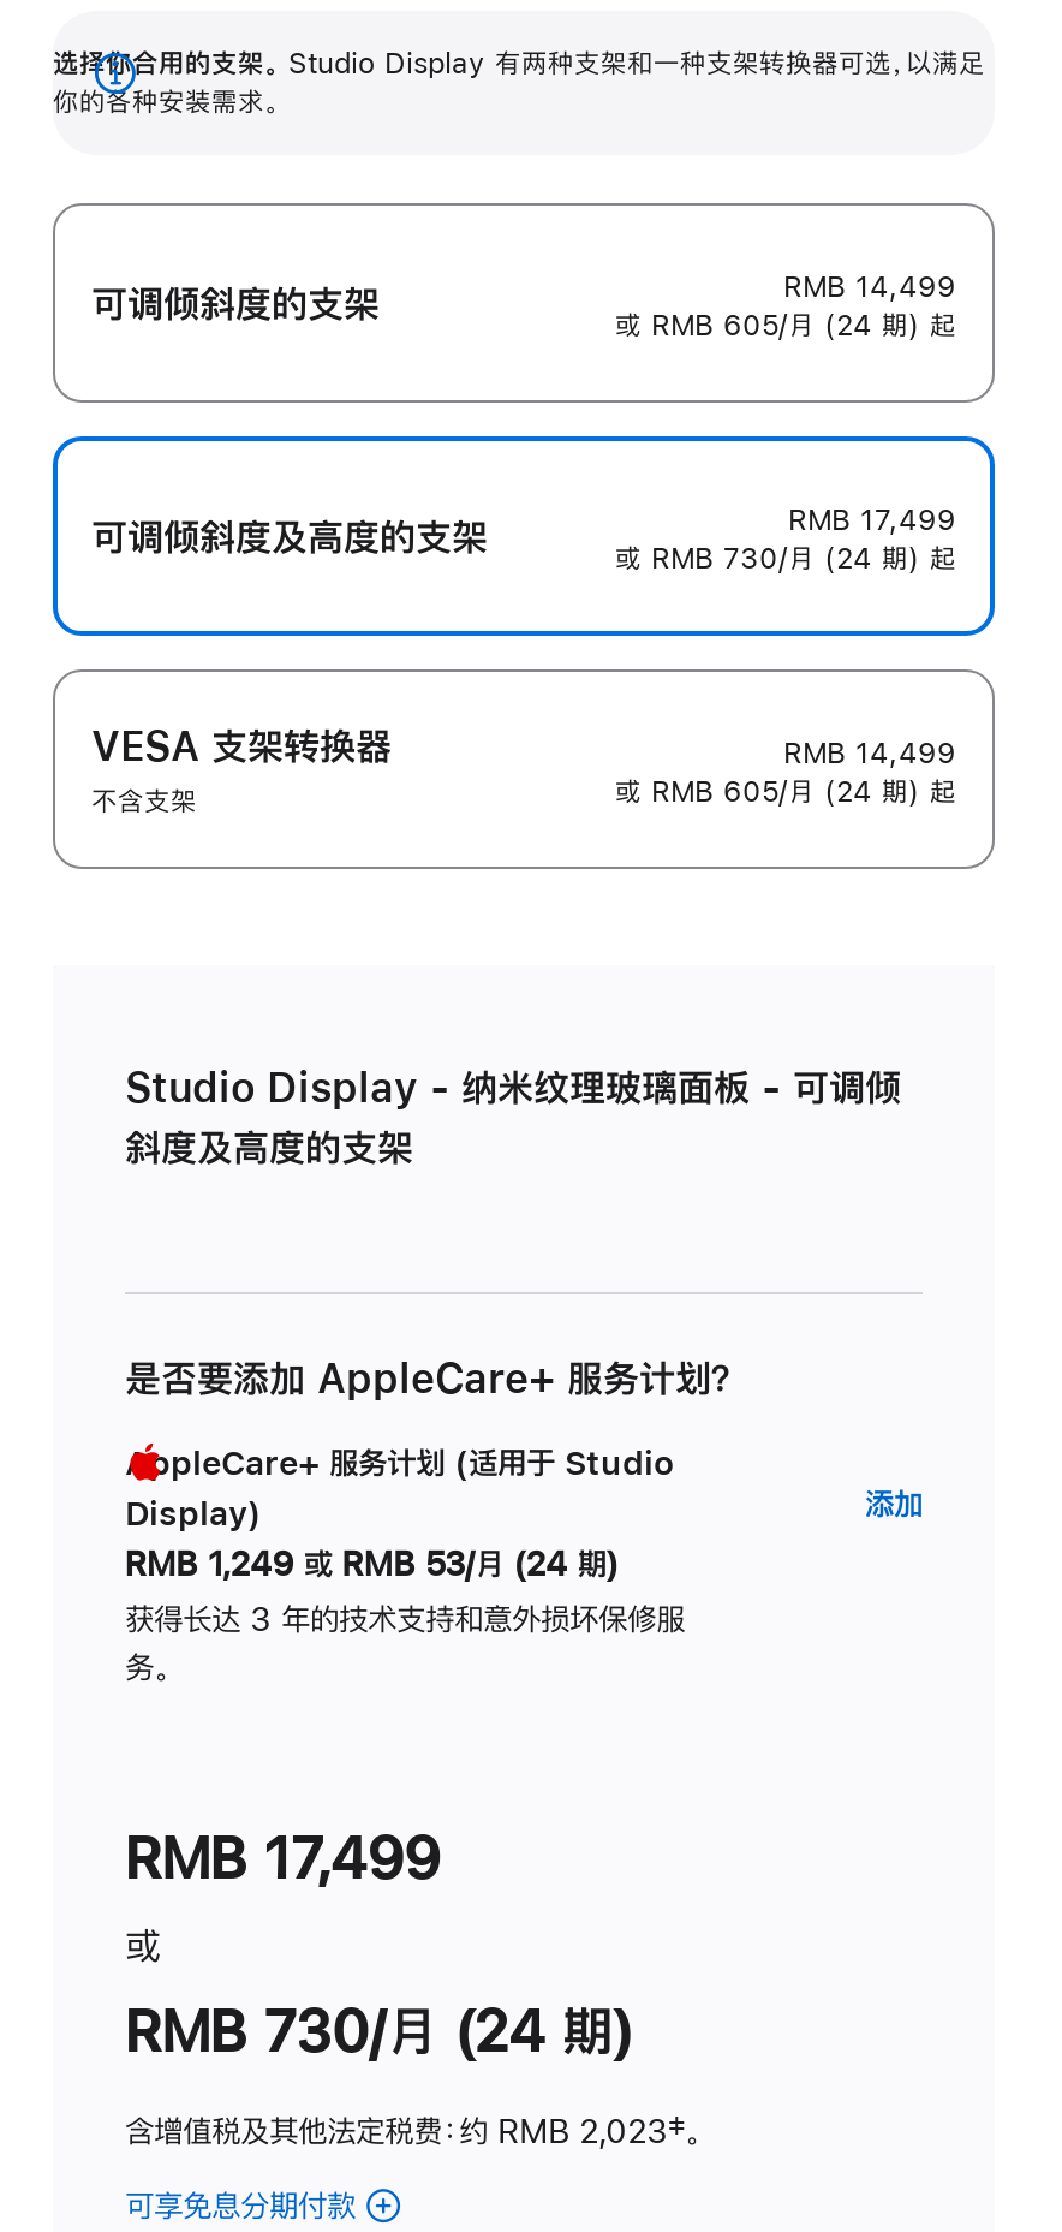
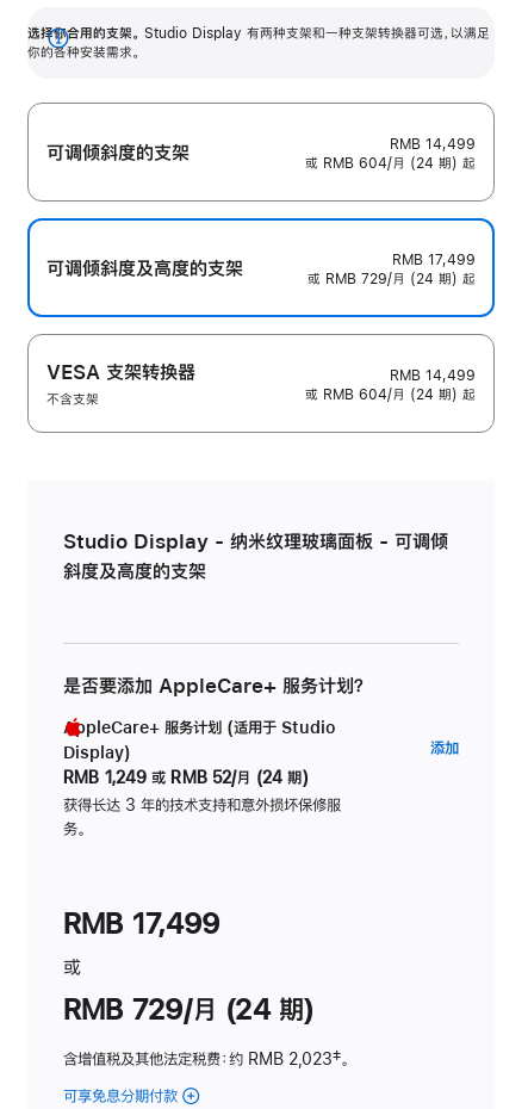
[615,312,956,341] 或 RMB 605/月 (24 期) 起 -> [305,156,476,171] 或 RMB 604/月 (24 期) 起
[615,545,956,574] 或 RMB 730/月 (24 期) 起 -> [308,272,476,286] 或 RMB 729/月 (24 期) 起
[615,778,956,807] 或 RMB 605/月 (24 期) 起 -> [305,388,476,402] 或 RMB 604/月 (24 期) 起
[125,1548,619,1581] RMB 1,249 或 RMB 53/月 (24 期) -> [63,770,308,786] RMB 1,249 或 RMB 52/月 (24 期)
[125,2002,633,2060] RMB 730/月 (24 期) -> [63,995,314,1023] RMB 729/月 (24 期)

